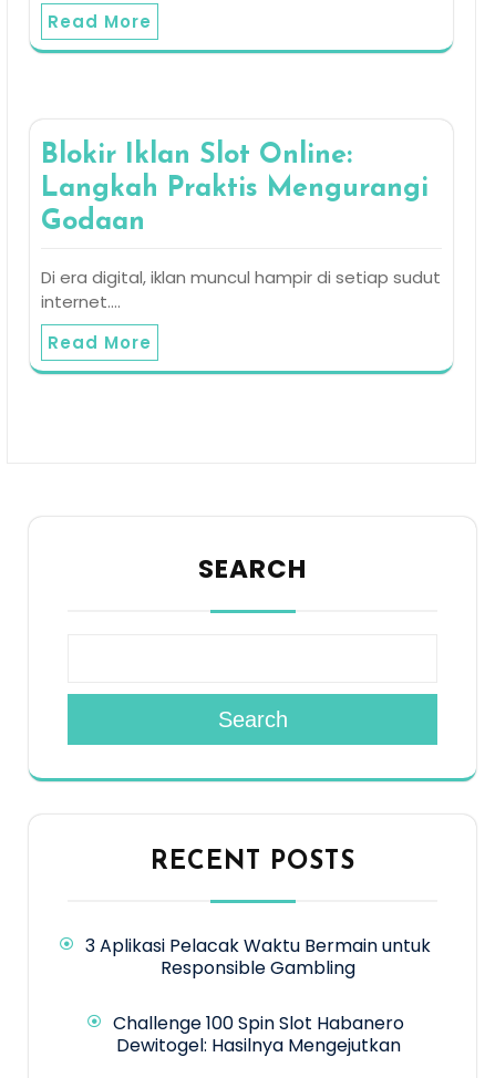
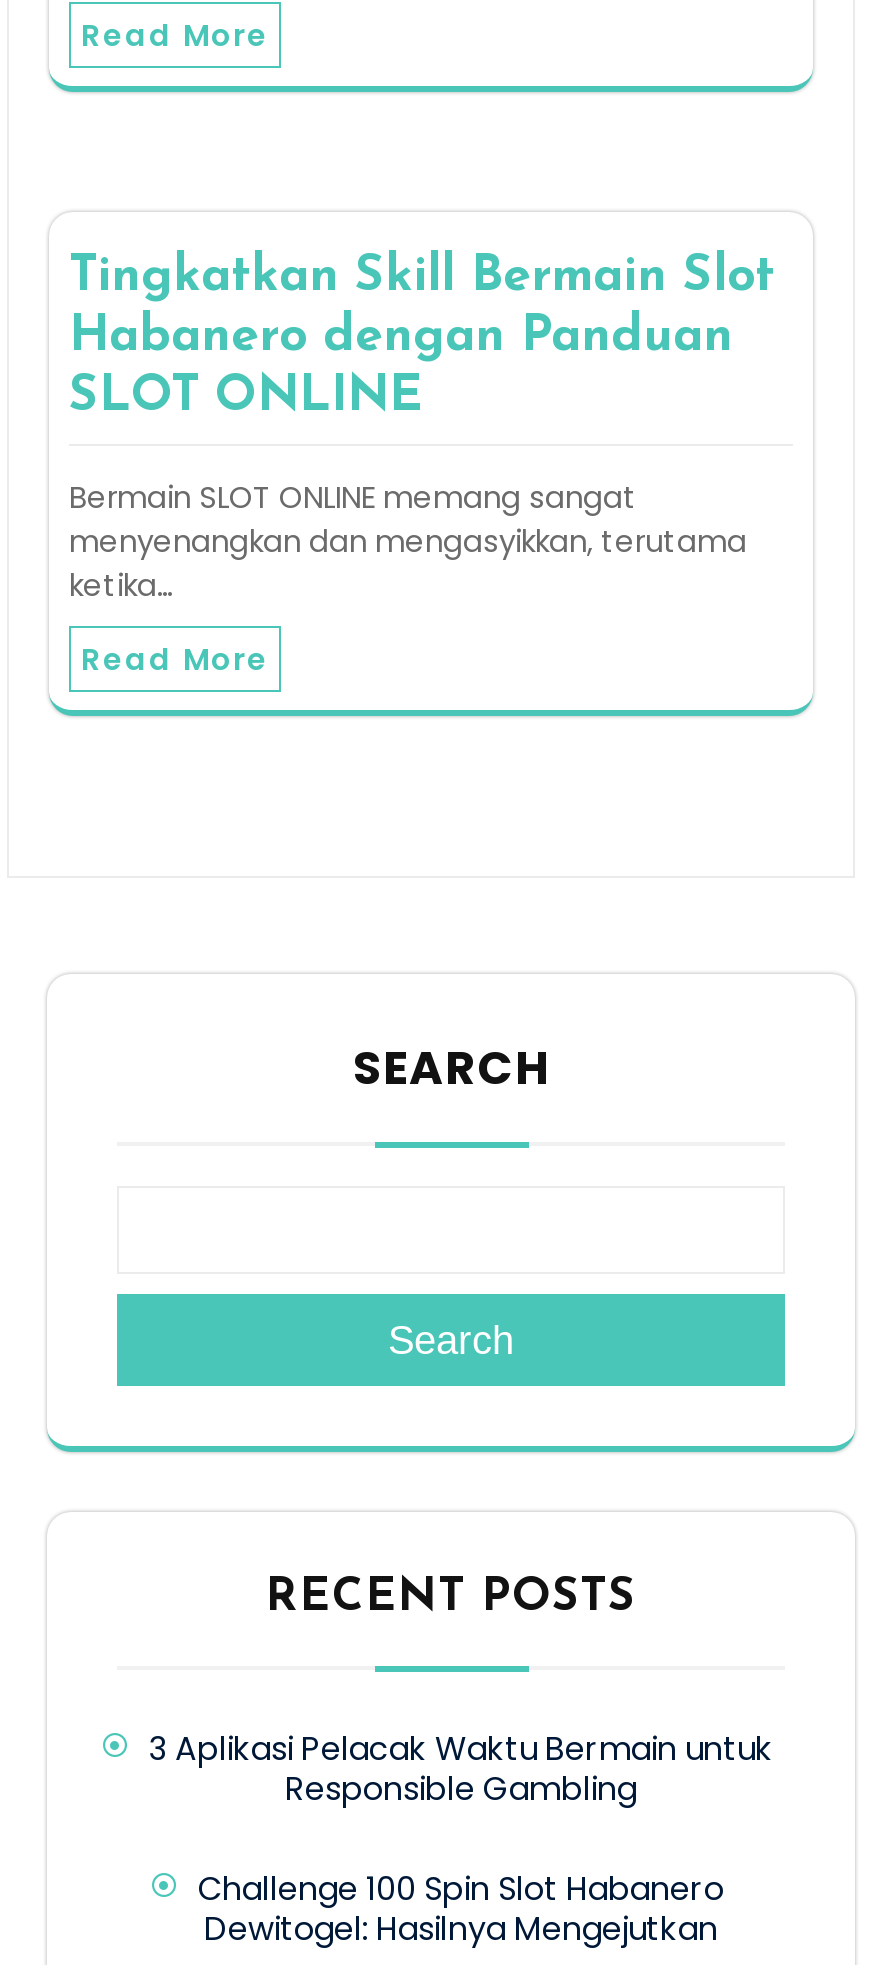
[41,141,429,235] Blokir Iklan Slot Online: | Langkah Praktis Mengurangi | Godaan -> [69,251,775,421] Tingkatkan Skill Bermain Slot | Habanero dengan Panduan | SLOT ONLINE
[41,265,441,313] Di era digital, iklan muncul hampir di setiap sudut | internet.… -> [69,475,747,605] Bermain SLOT ONLINE memang sangat | menyenangkan dan mengasyikkan, terutama | ketika…

